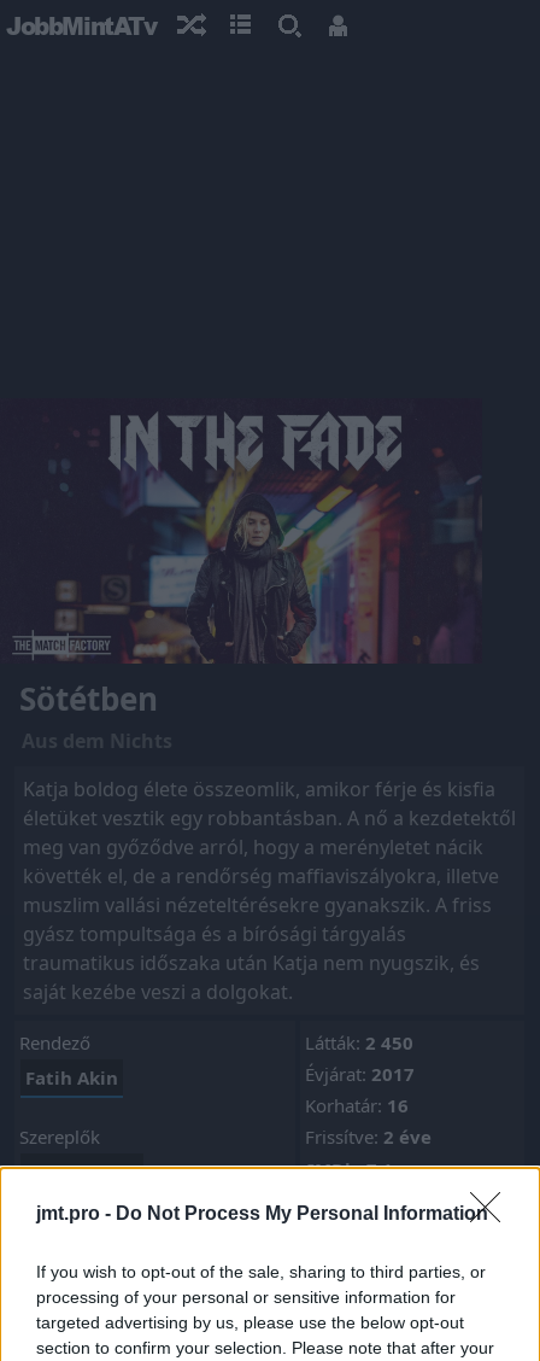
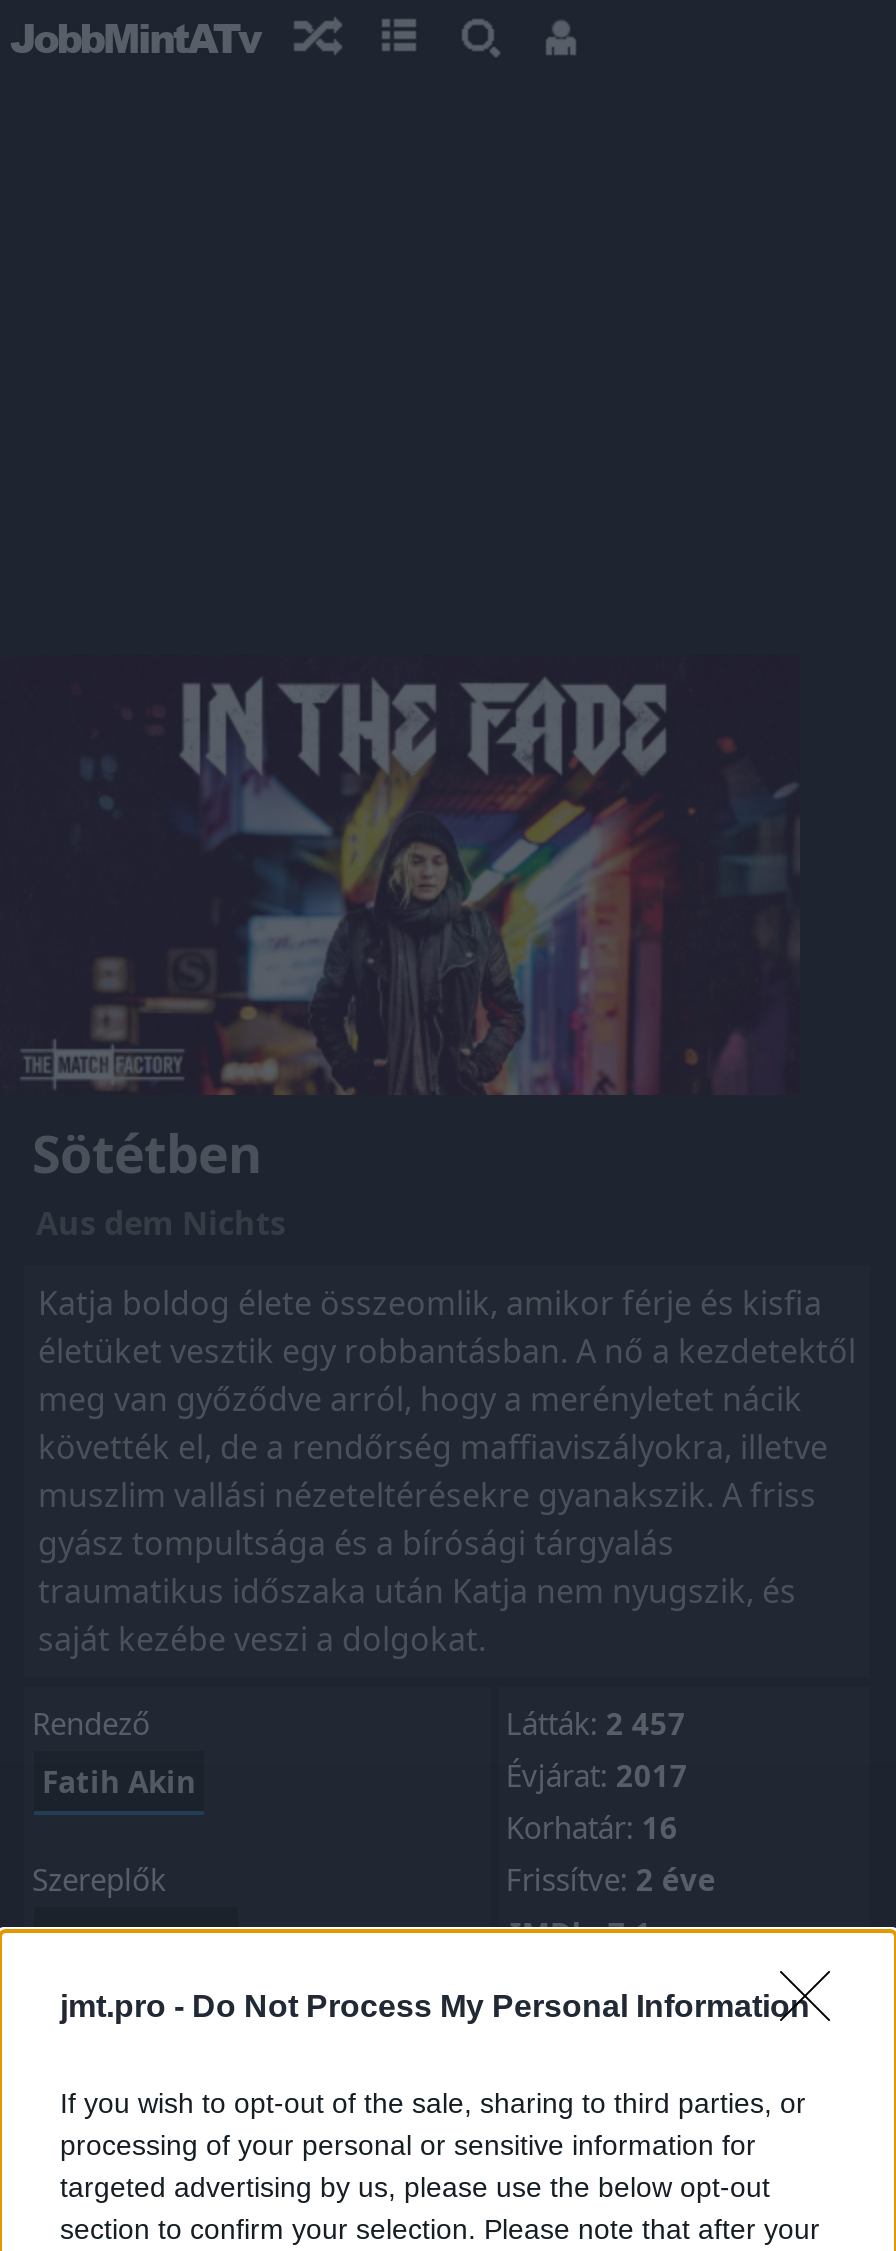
[305,1030,413,1055] Látták: 2 450 -> [506,1703,686,1743] Látták: 2 457

